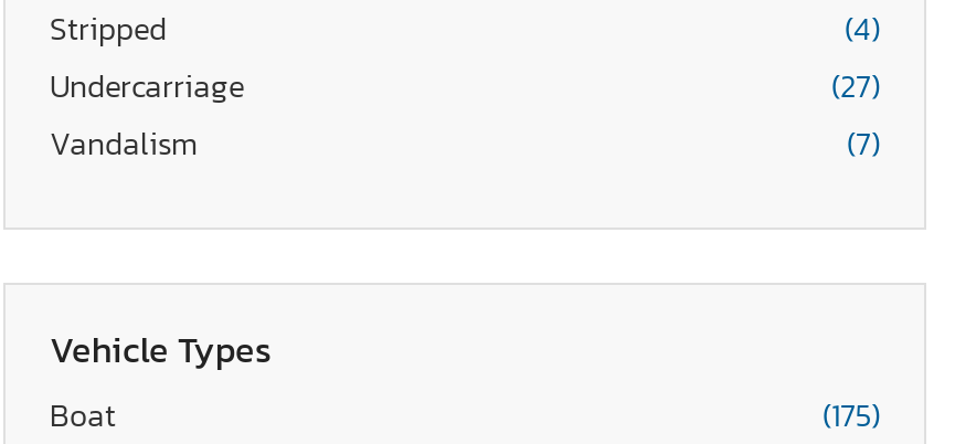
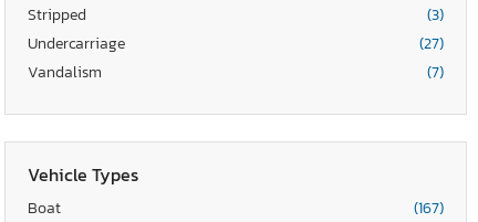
[845,6,880,52] (4) -> [427,3,444,26] (3)
[823,392,880,438] (175) -> [414,196,444,219] (167)

